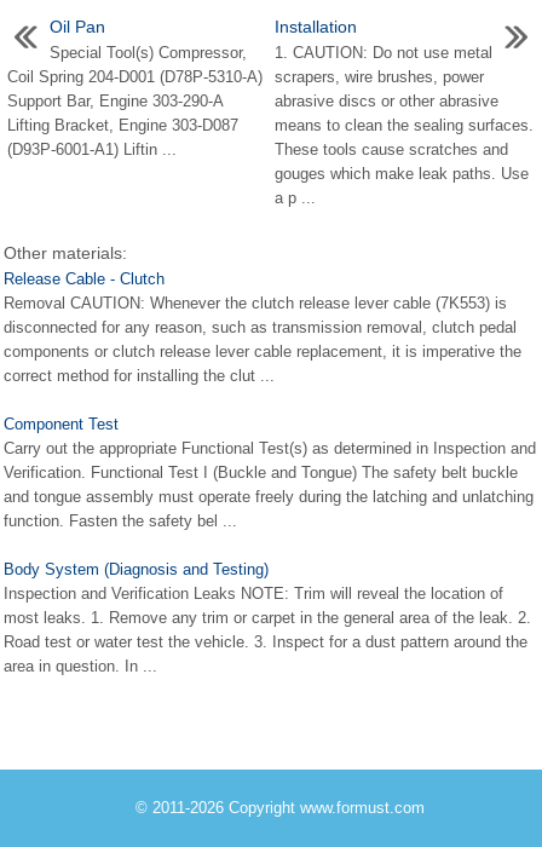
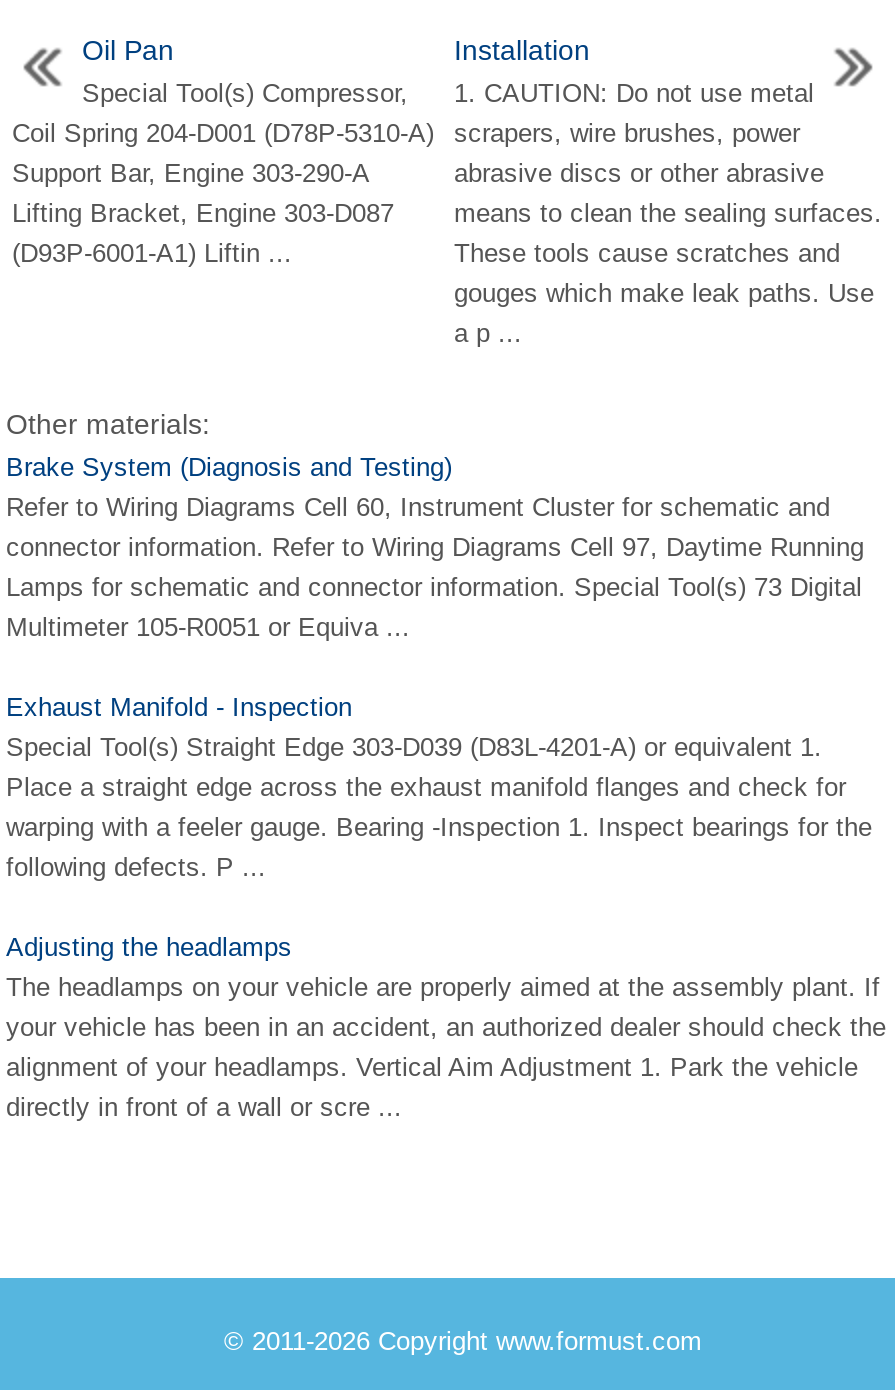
[4,269,521,384] Release Cable - Clutch | Removal CAUTION: Whenever the clutch release lever cable (7K553) is | disconnected for any reason, such as transmission removal, clutch pedal | components or clutch release lever cable replacement, it is imperative the | correct method for installing the clut ... -> [6,451,864,641] Brake System (Diagnosis and Testing) | Refer to Wiring Diagrams Cell 60, Instrument Cluster for schematic and | connector information. Refer to Wiring Diagrams Cell 97, Daytime Running | Lamps for schematic and connector information. Special Tool(s) 73 Digital | Multimeter 105-R0051 or Equiva ...
[4,414,536,529] Component Test | Carry out the appropriate Functional Test(s) as determined in Inspection and | Verification. Functional Test I (Buckle and Tongue) The safety belt buckle | and tongue assembly must operate freely during the latching and unlatching | function. Fasten the safety bel ... -> [6,691,872,881] Exhaust Manifold - Inspection | Special Tool(s) Straight Edge 303-D039 (D83L-4201-A) or equivalent 1. | Place a straight edge across the exhaust manifold flanges and check for | warping with a feeler gauge. Bearing -Inspection 1. Inspect bearings for the | following defects. P ...
[4,560,531,675] Body System (Diagnosis and Testing) | Inspection and Verification Leaks NOTE: Trim will reveal the location of | most leaks. 1. Remove any trim or carpet in the general area of the leak. 2. | Road test or water test the vehicle. 3. Inspect for a dust pattern around the | area in question. In ... -> [6,931,886,1121] Adjusting the headlamps | The headlamps on your vehicle are properly aimed at the assembly plant. If | your vehicle has been in an accident, an authorized dealer should check the | alignment of your headlamps. Vertical Aim Adjustment 1. Park the vehicle | directly in front of a wall or scre ...

